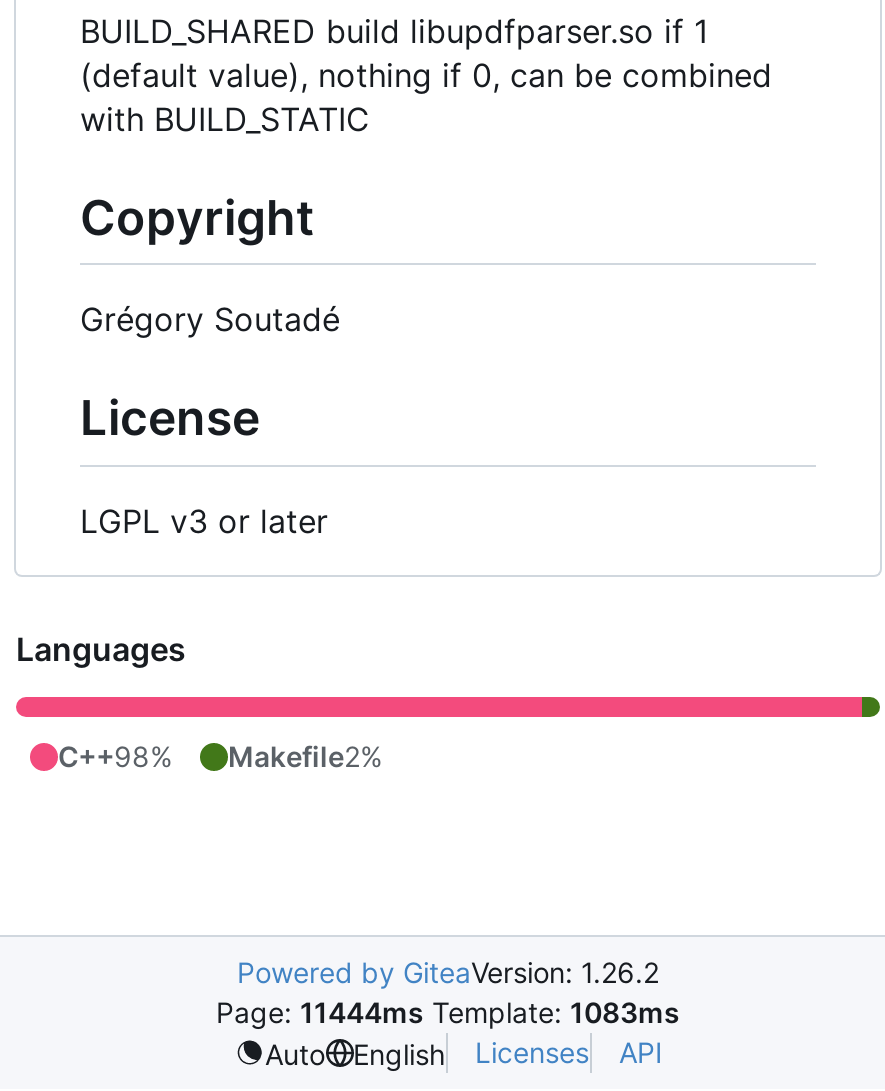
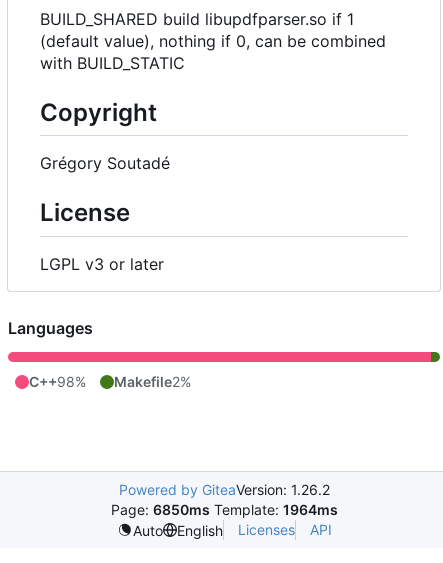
[216,995,680,1029] Page: 11444ms Template: 1083ms -> [110,501,337,518] Page: 6850ms Template: 1964ms

